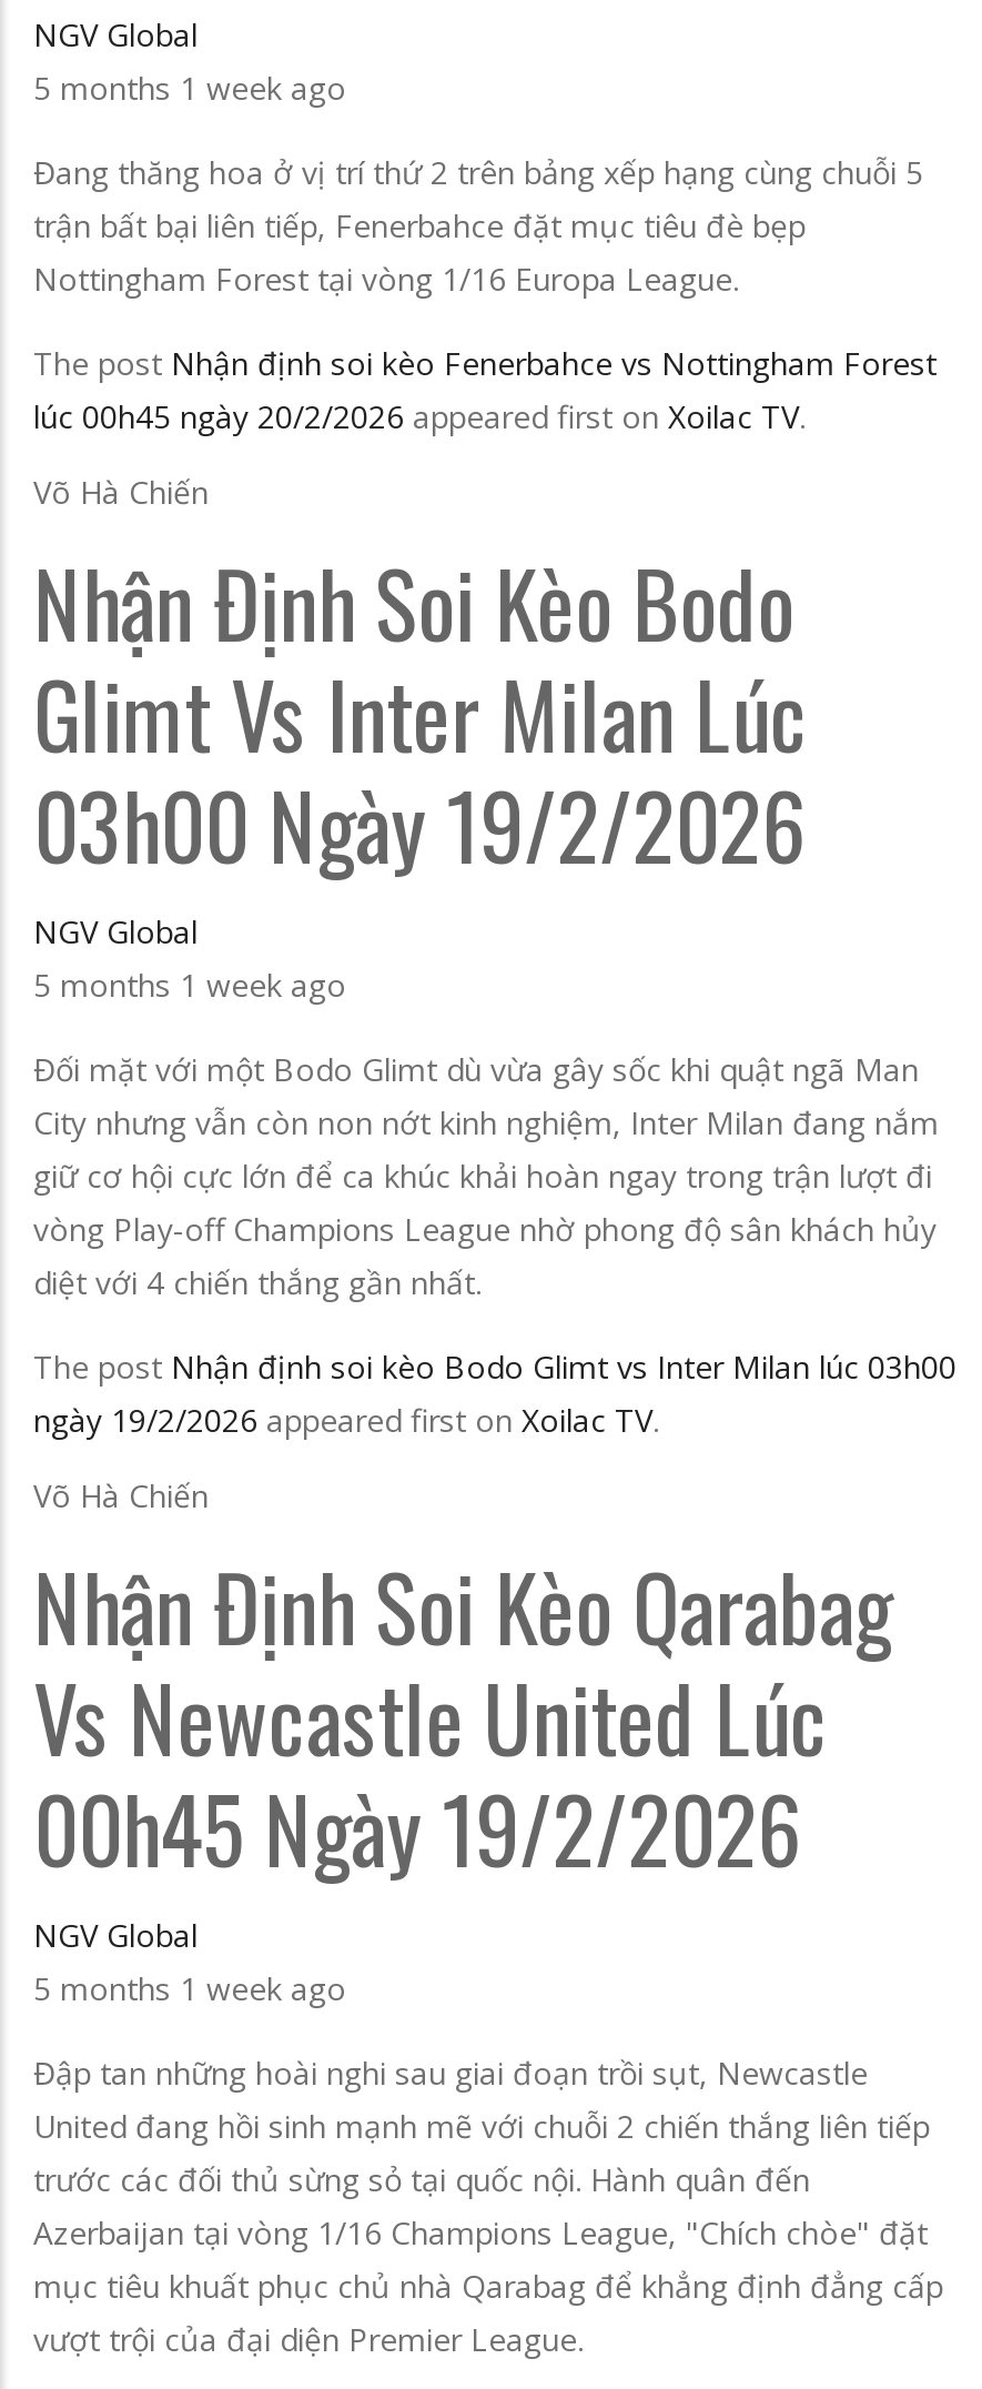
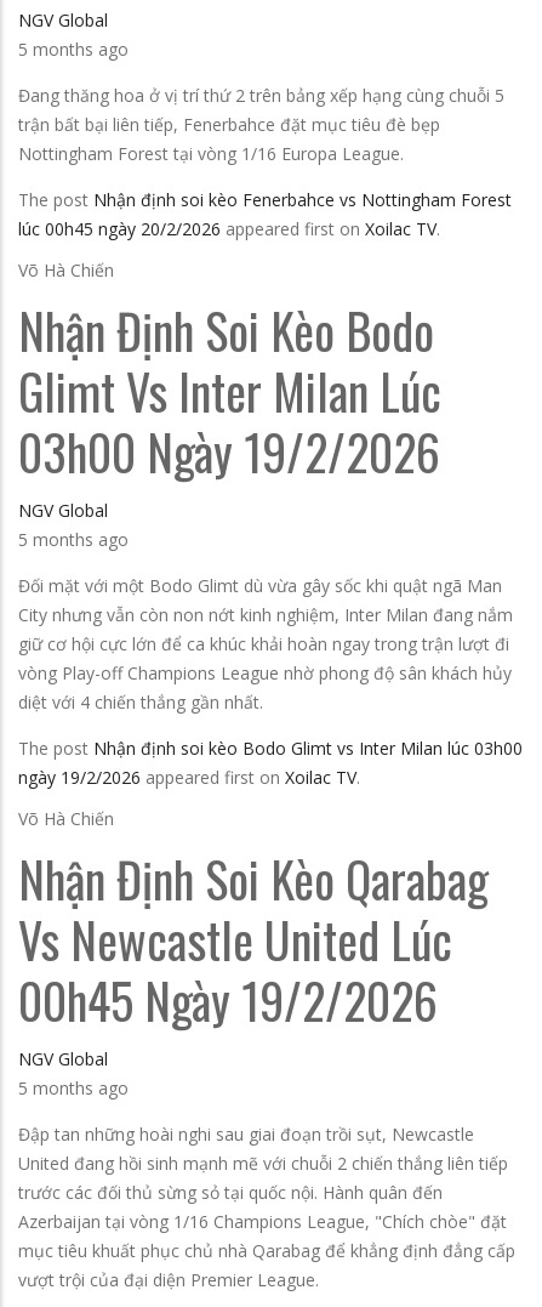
[33,66,346,108] 5 months 1 week ago -> [18,37,129,60] 5 months ago
[33,963,346,1005] 5 months 1 week ago -> [18,527,129,550] 5 months ago
[33,1966,346,2008] 5 months 1 week ago -> [18,1076,129,1099] 5 months ago

